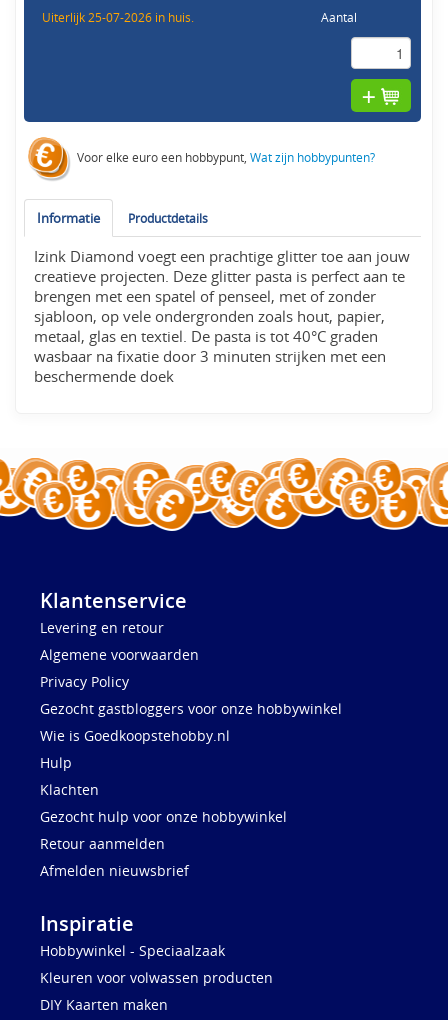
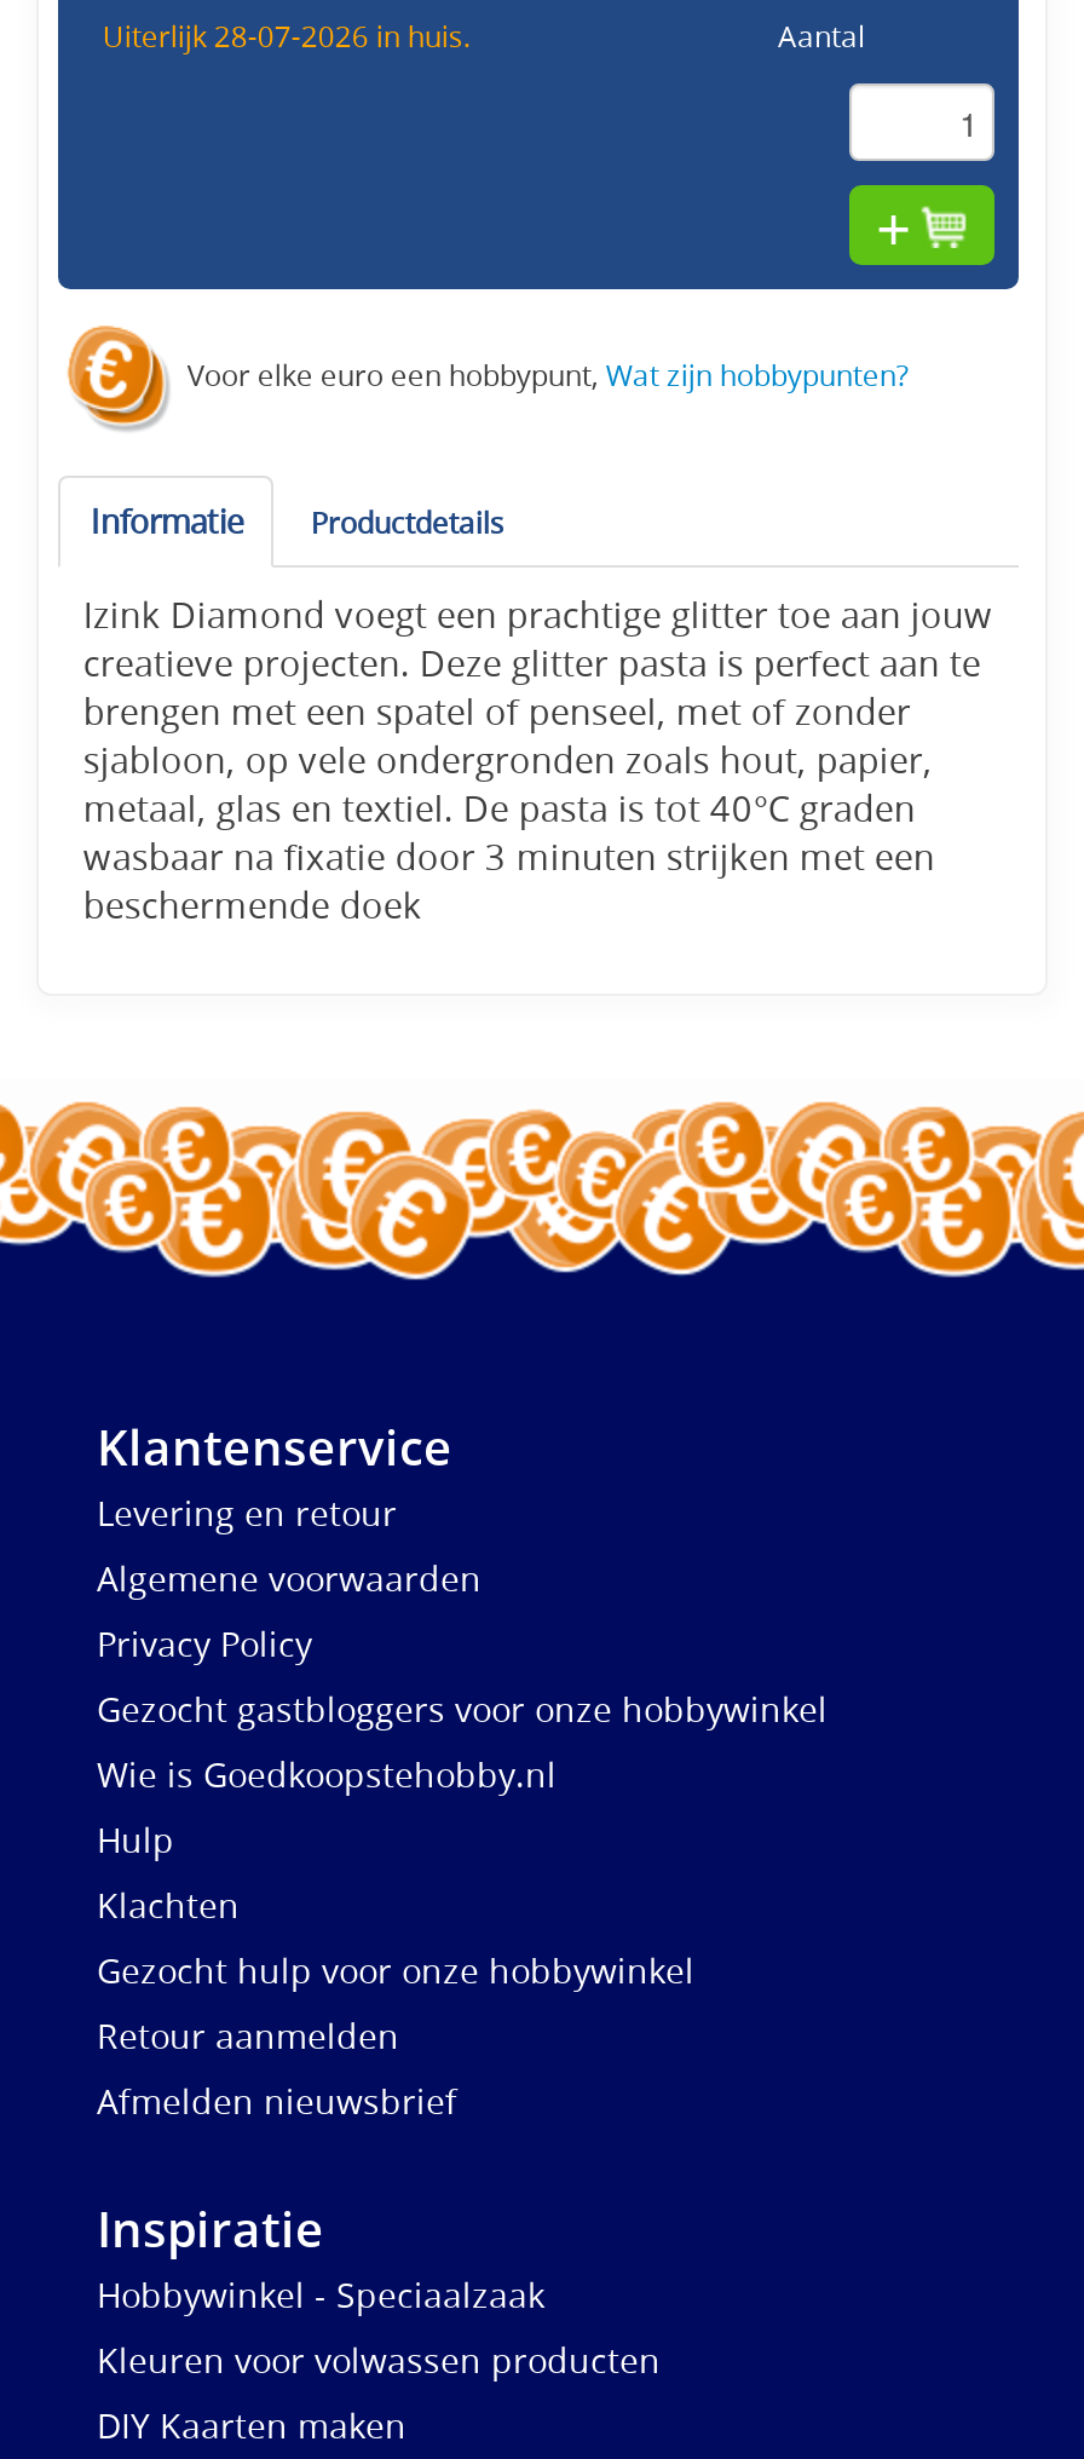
[42,9,194,25] Uiterlijk 25-07-2026 in huis. -> [103,16,470,55] Uiterlijk 28-07-2026 in huis.

